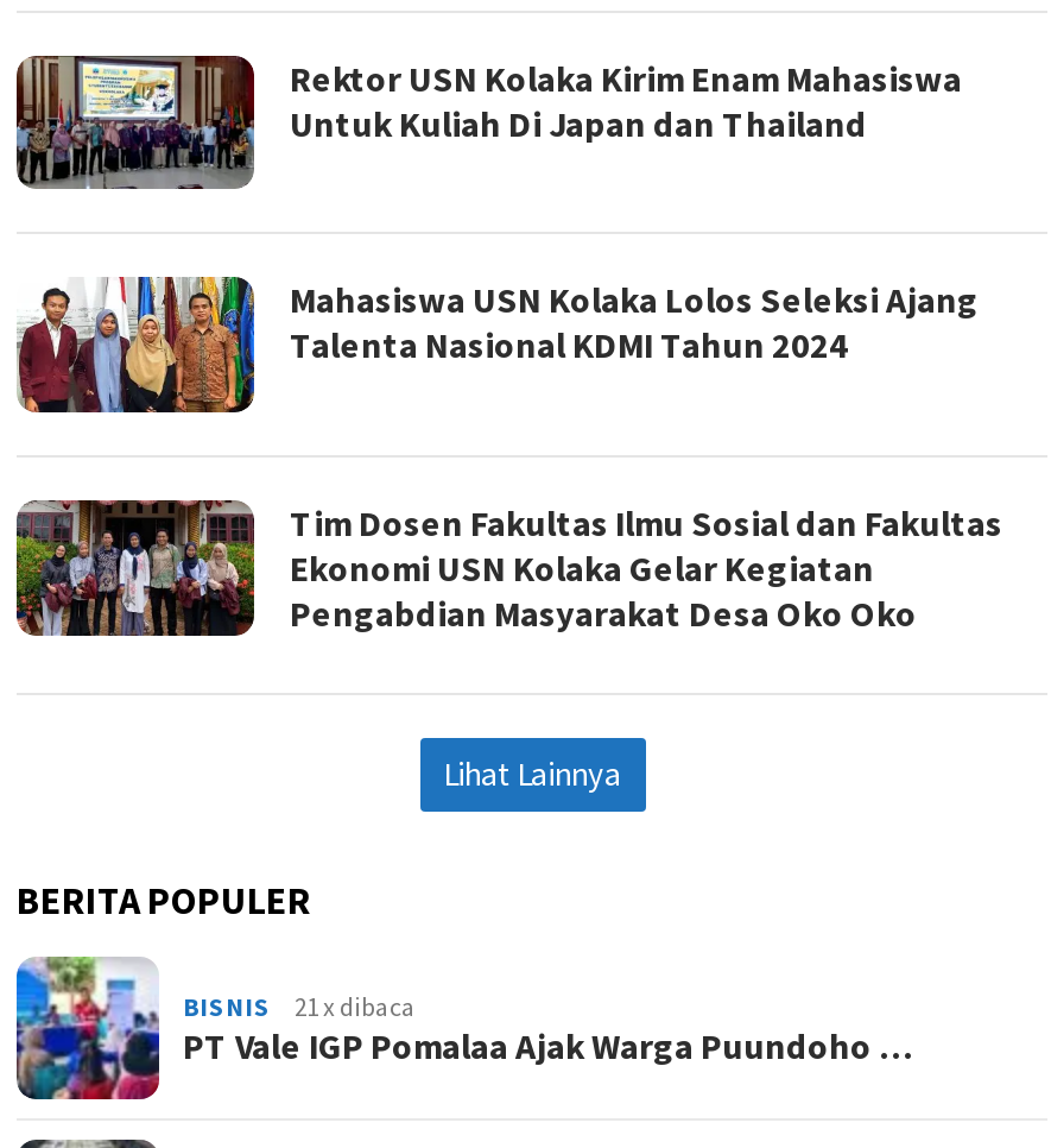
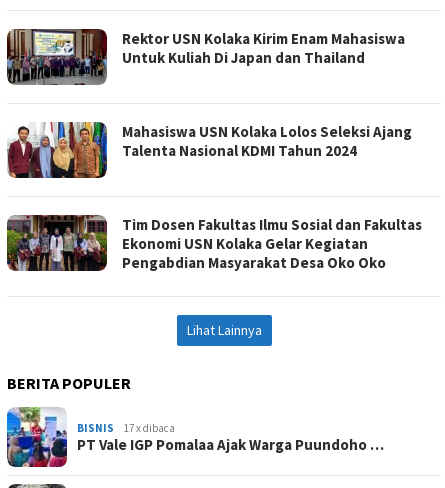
[183,990,416,1023] BISNIS 21 x dibaca -> [77,421,175,435] BISNIS 17 x dibaca

